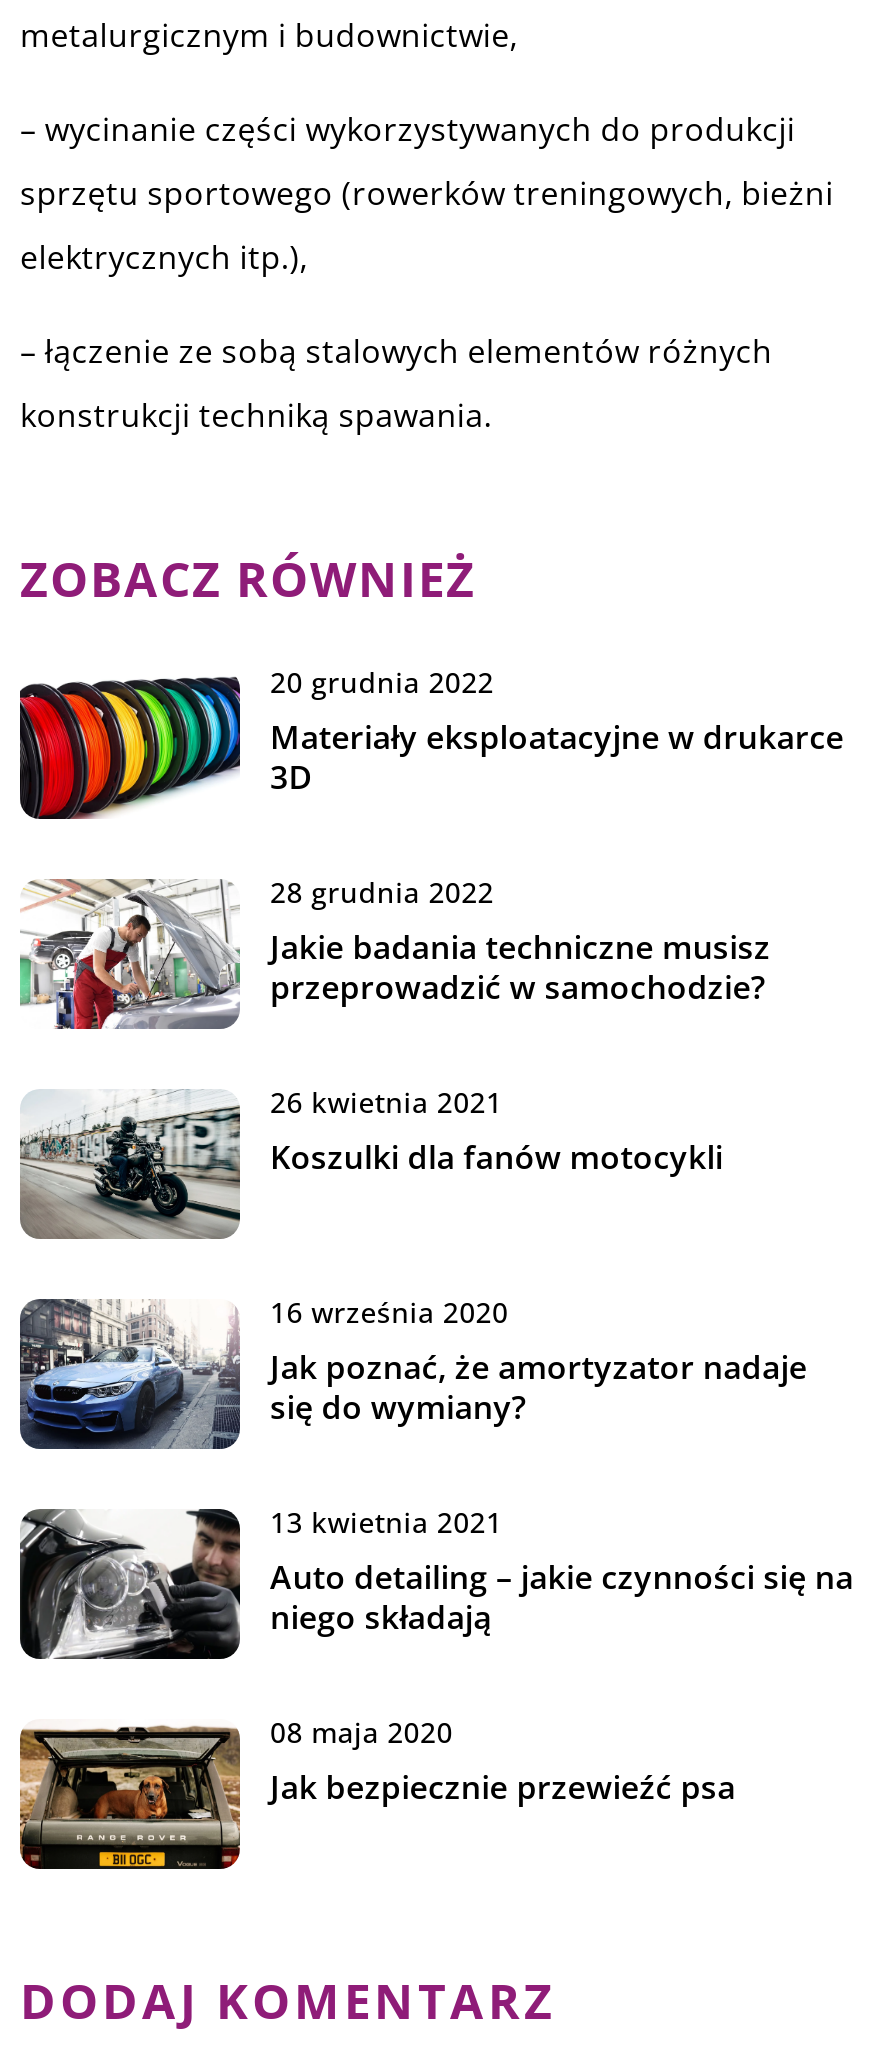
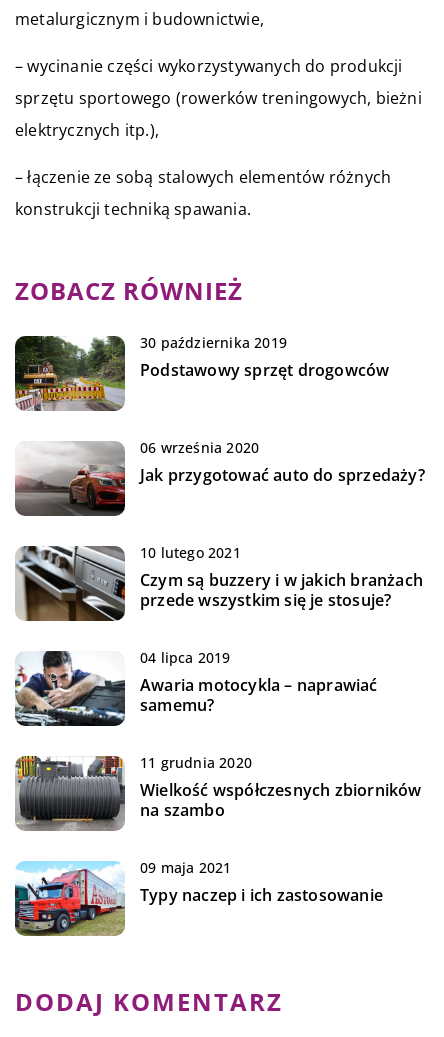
[18,664,844,820] [image] | 20 grudnia 2022 | Materiały eksploatacyjne w drukarce | 3D -> [14,333,389,412] [image] | 30 października 2019 | Podstawowy sprzęt drogowców
[18,874,770,1032] [image] | 28 grudnia 2022 | Jakie badania techniczne musisz | przeprowadzić w samochodzie? -> [14,438,425,517] [image] | 06 września 2020 | Jak przygotować auto do sprzedaży?
[20,1084,723,1238] [image] | 26 kwietnia 2021 | Koszulki dla fanów motocykli -> [15,543,423,621] [image] | 10 lutego 2021 | Czym są buzzery i w jakich branżach | przede wszystkim się je stosuje?
[18,1294,807,1450] [image] | 16 września 2020 | Jak poznać, że amortyzator nadaje | się do wymiany? -> [14,648,378,727] [image] | 04 lipca 2019 | Awaria motocykla – naprawiać | samemu?
[20,1504,854,1660] [image] | 13 kwietnia 2021 | Auto detailing – jakie czynności się na | niego składają -> [15,753,422,831] [image] | 11 grudnia 2020 | Wielkość współczesnych zbiorników | na szambo
[18,1714,736,1870] [image] | 08 maja 2020 | Jak bezpiecznie przewieźć psa -> [14,858,383,936] [image] | 09 maja 2021 | Typy naczep i ich zastosowanie

